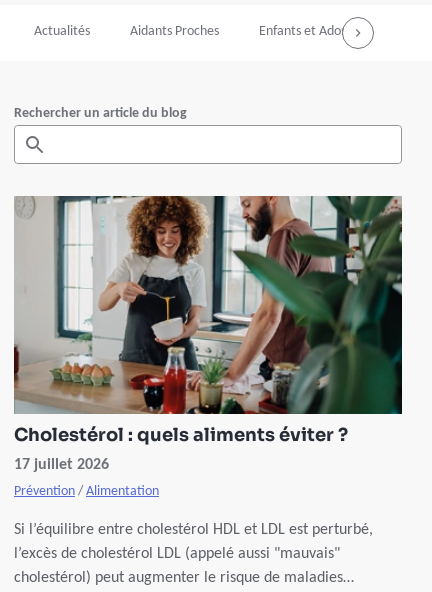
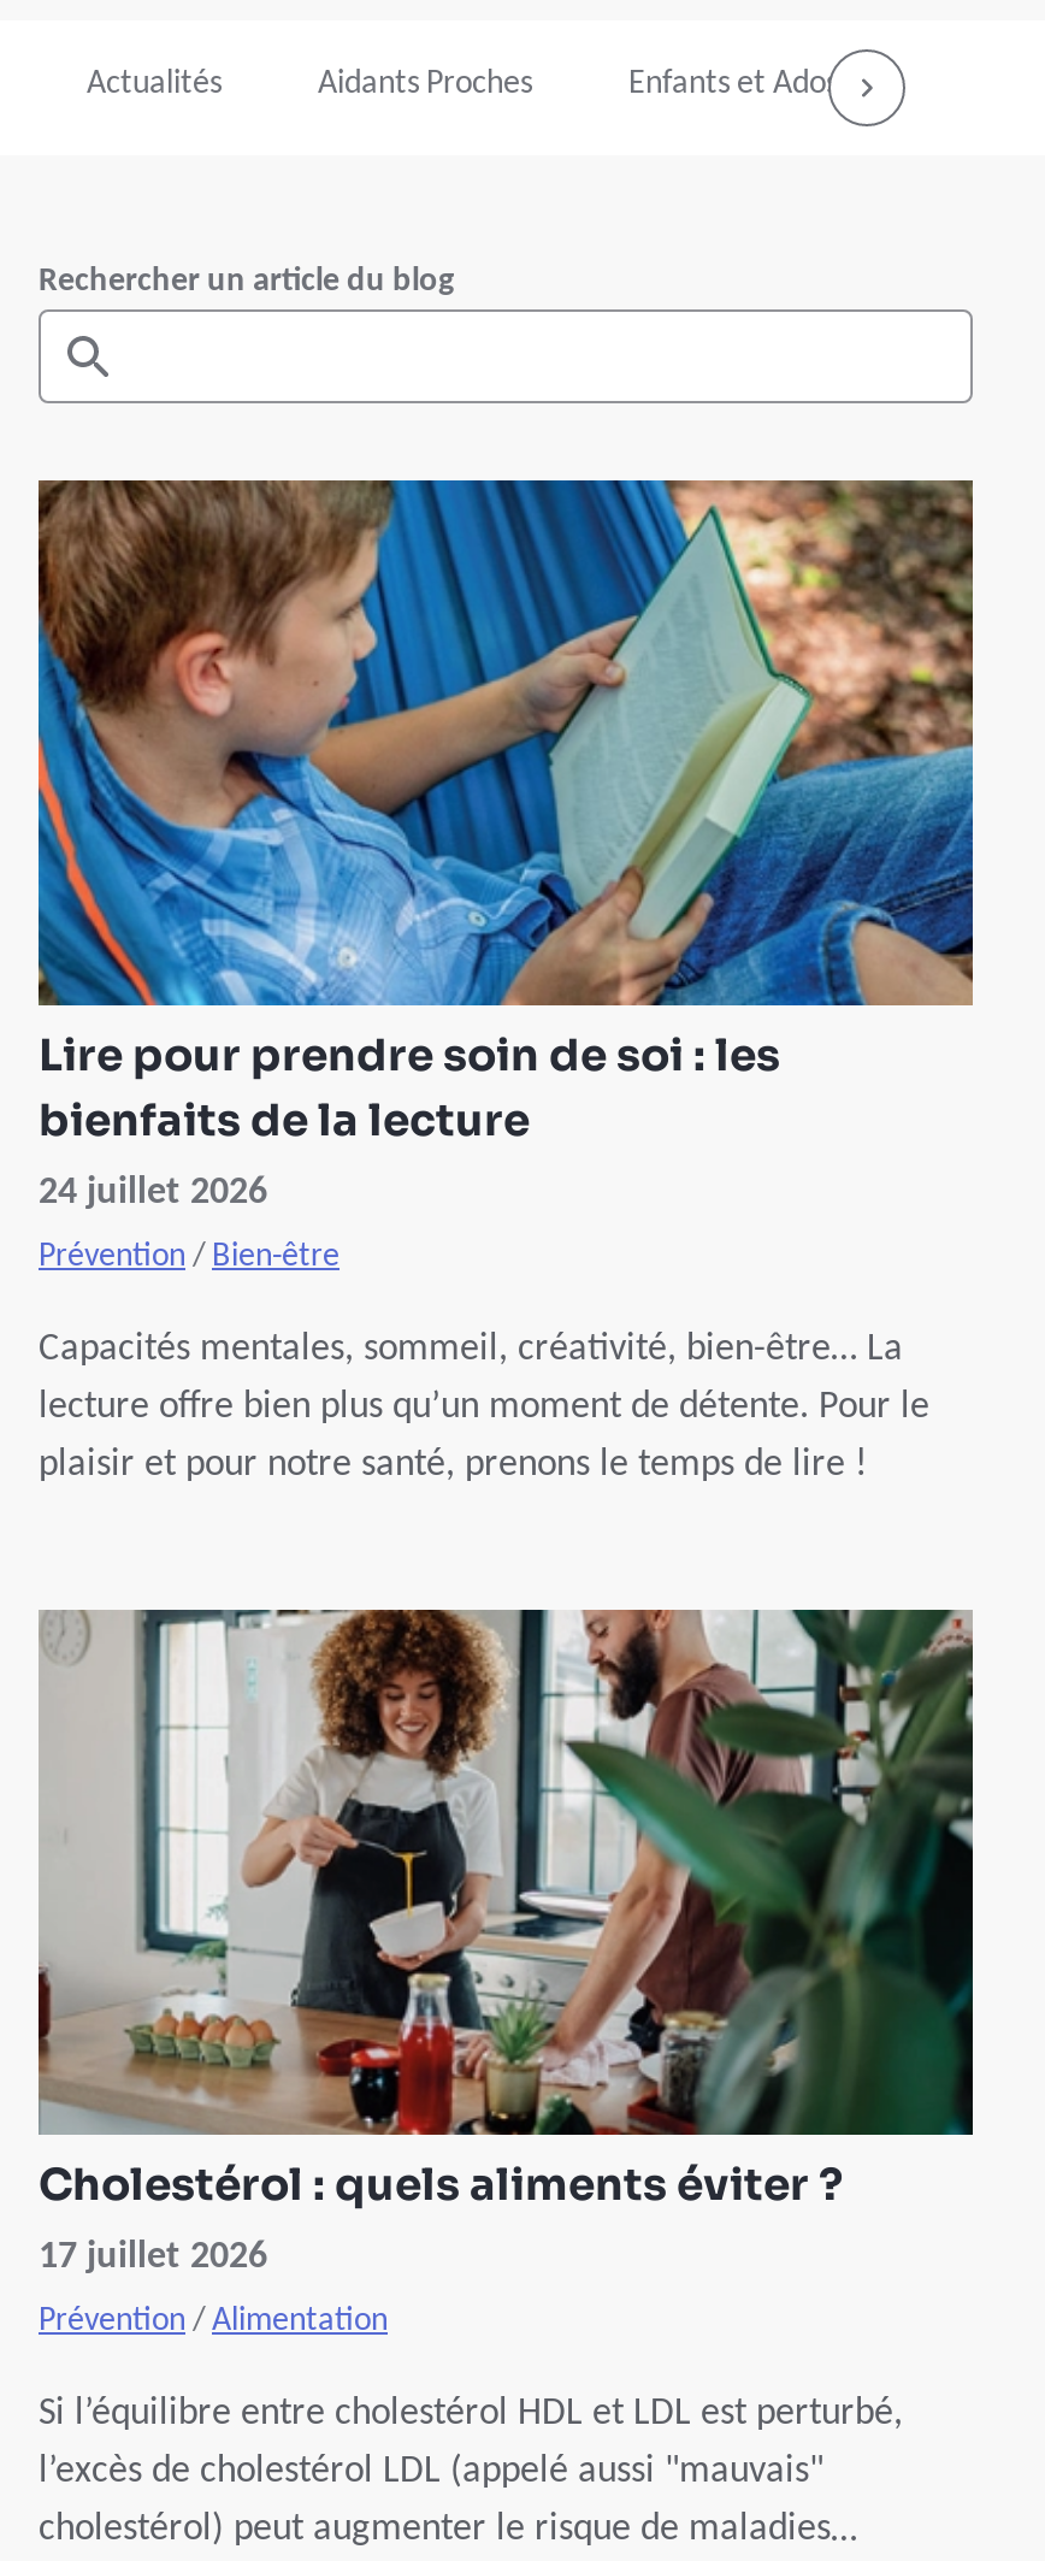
none -> [36,478,975,1485] [image] | Lire pour prendre soin de soi : les | bienfaits de la lecture | 24 juillet 2026 | Prévention / Bien-être | Capacités mentales, sommeil, créativité, bien-être… La | lecture offre bien plus qu’un moment de détente. Pour le | plaisir et pour notre santé, prenons le temps de lire !

